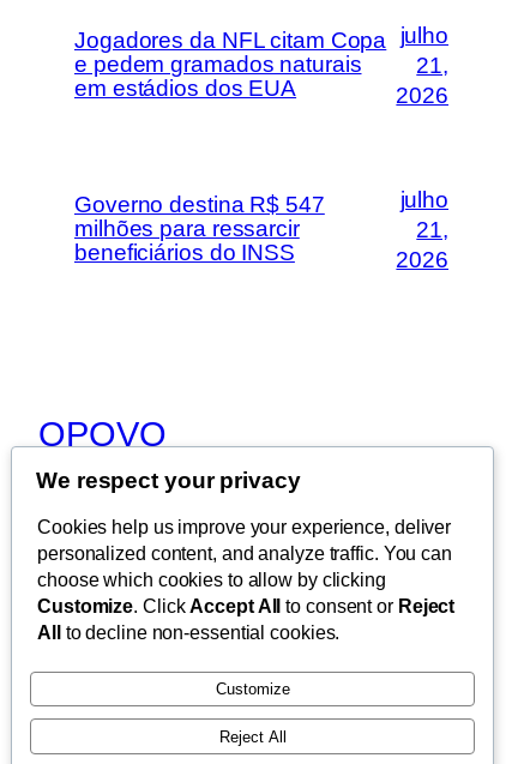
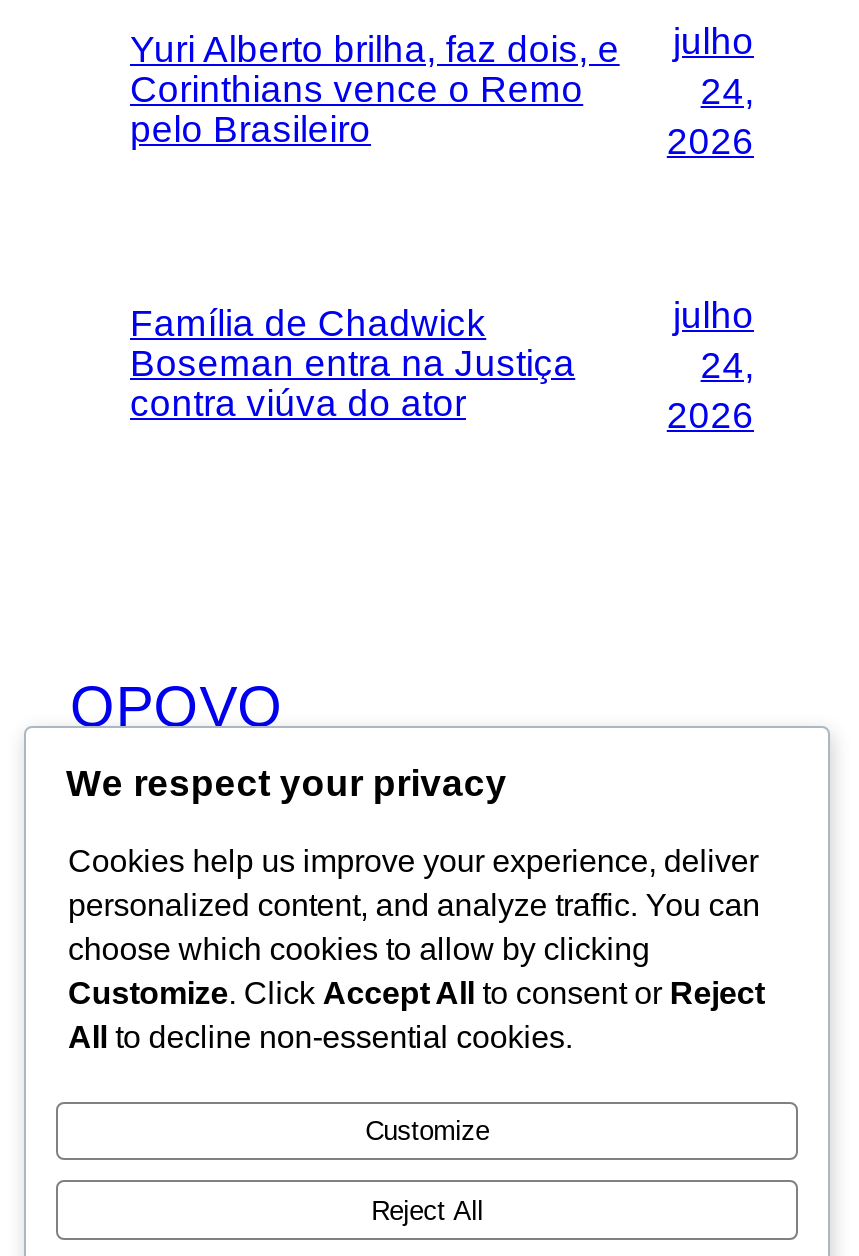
[74,28,386,101] Jogadores da NFL citam Copa | e pedem gramados naturais | em estádios dos EUA -> [130,29,620,151] Yuri Alberto brilha, faz dois, e | Corinthians vence o Remo | pelo Brasileiro
[416,53,448,78] 21, -> [701,70,754,112] 24,
[74,192,325,265] Governo destina R$ 547 | milhões para ressarcir | beneficiários do INSS -> [130,303,575,425] Família de Chadwick | Boseman entra na Justiça | contra viúva do ator
[416,217,448,242] 21, -> [701,344,754,386] 24,

